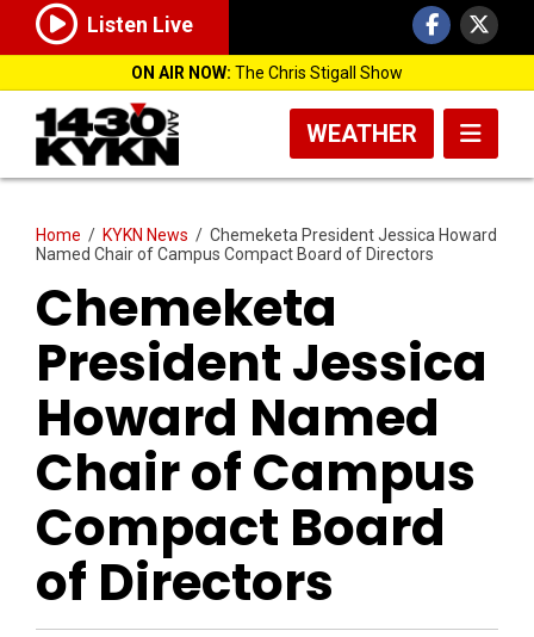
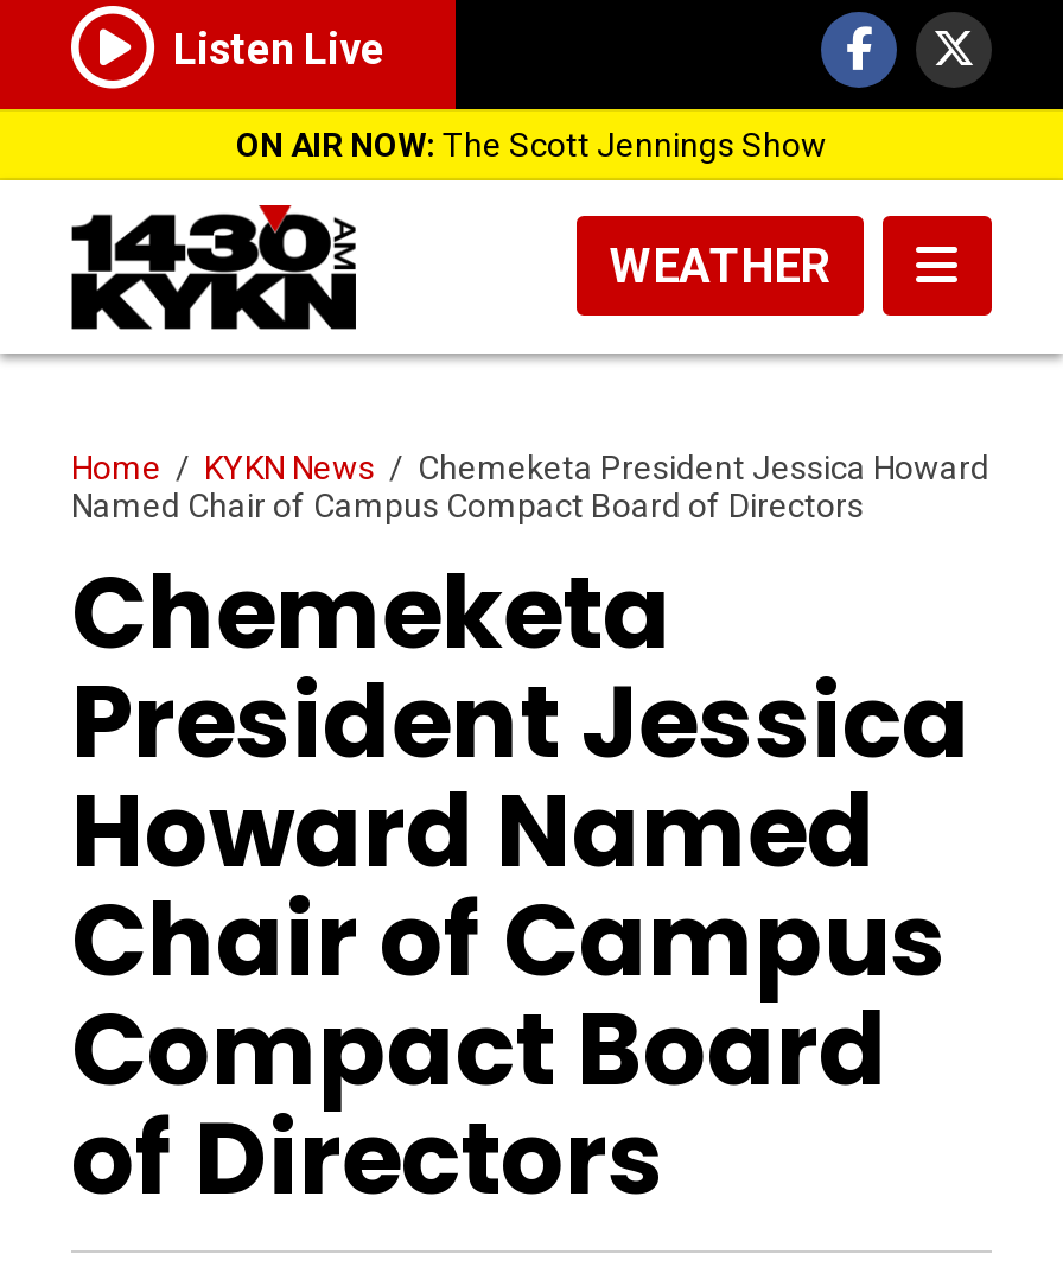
[131,63,403,82] ON AIR NOW: The Chris Stigall Show -> [236,126,827,164] ON AIR NOW: The Scott Jennings Show

